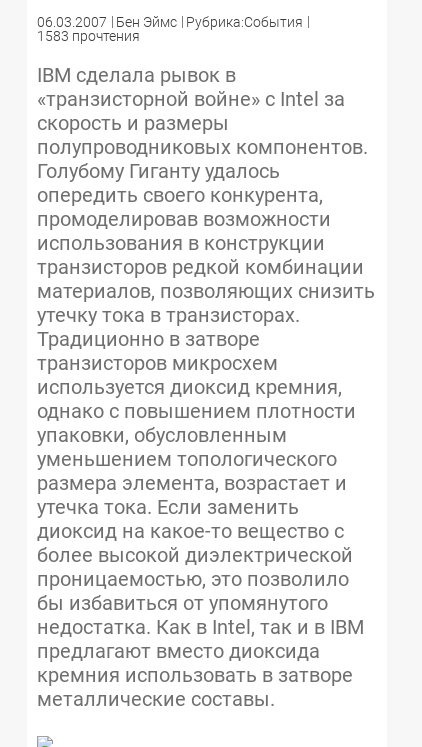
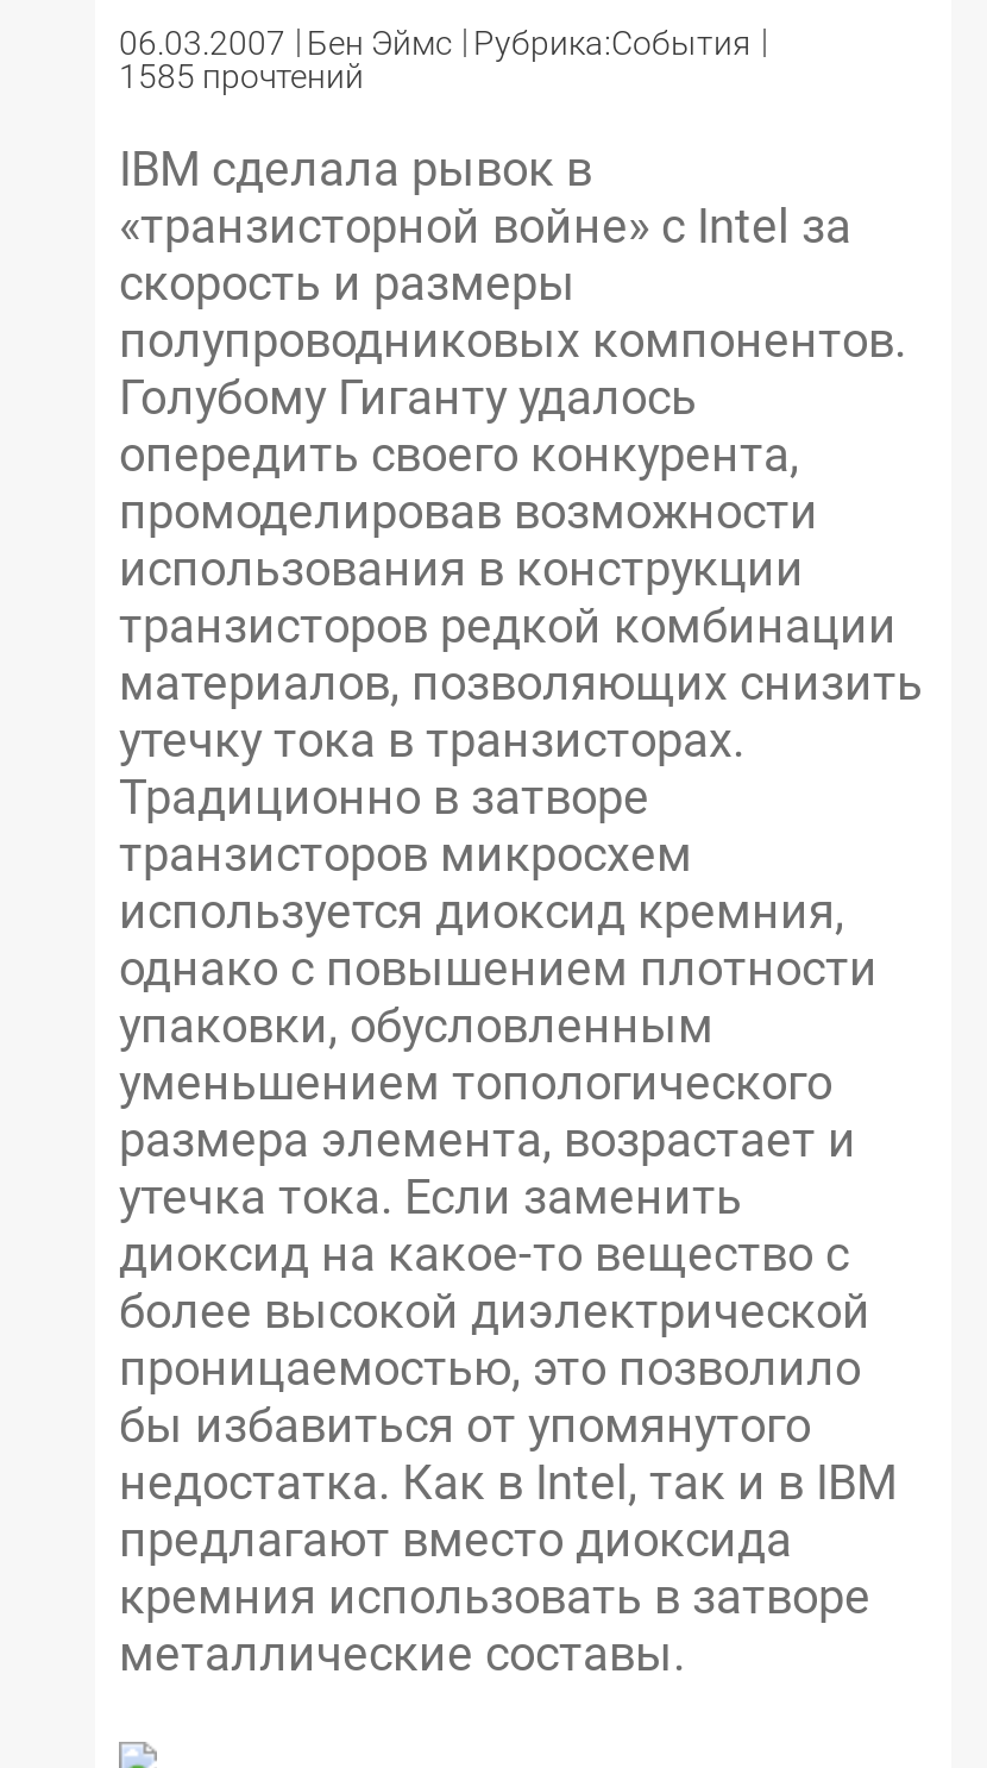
[37,28,140,44] 1583 прочтения -> [119,57,364,95] 1585 прочтений

